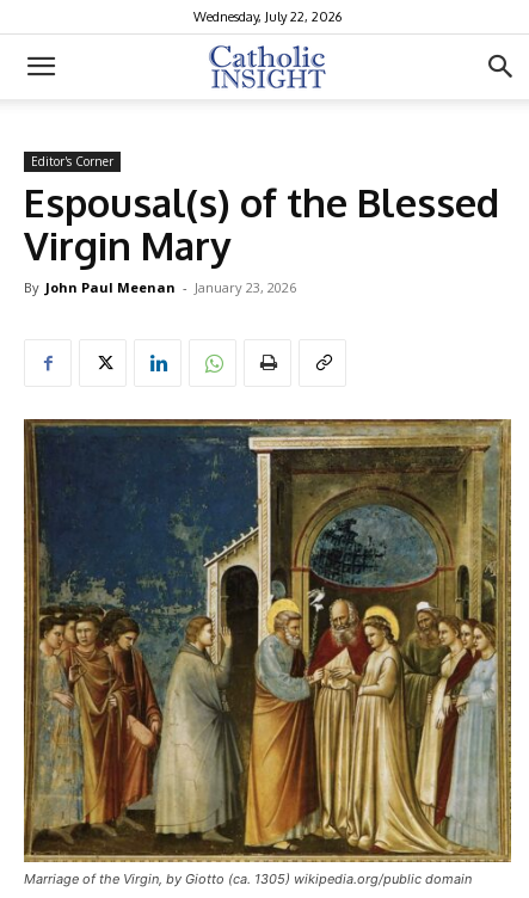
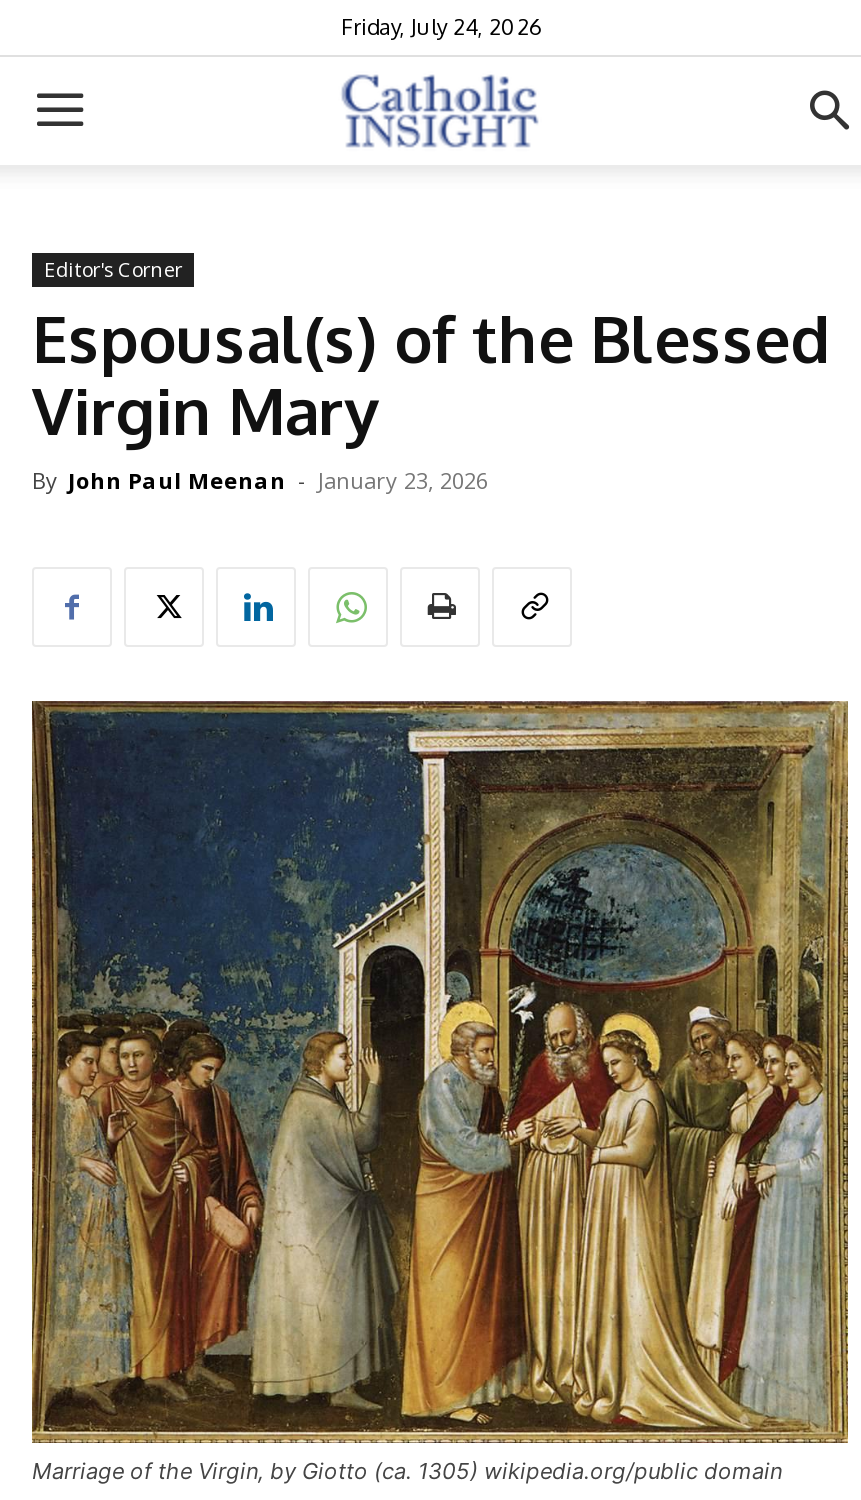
[193,8,342,25] Wednesday, July 22, 2026 -> [341,13,539,41] Friday, July 24, 2026

